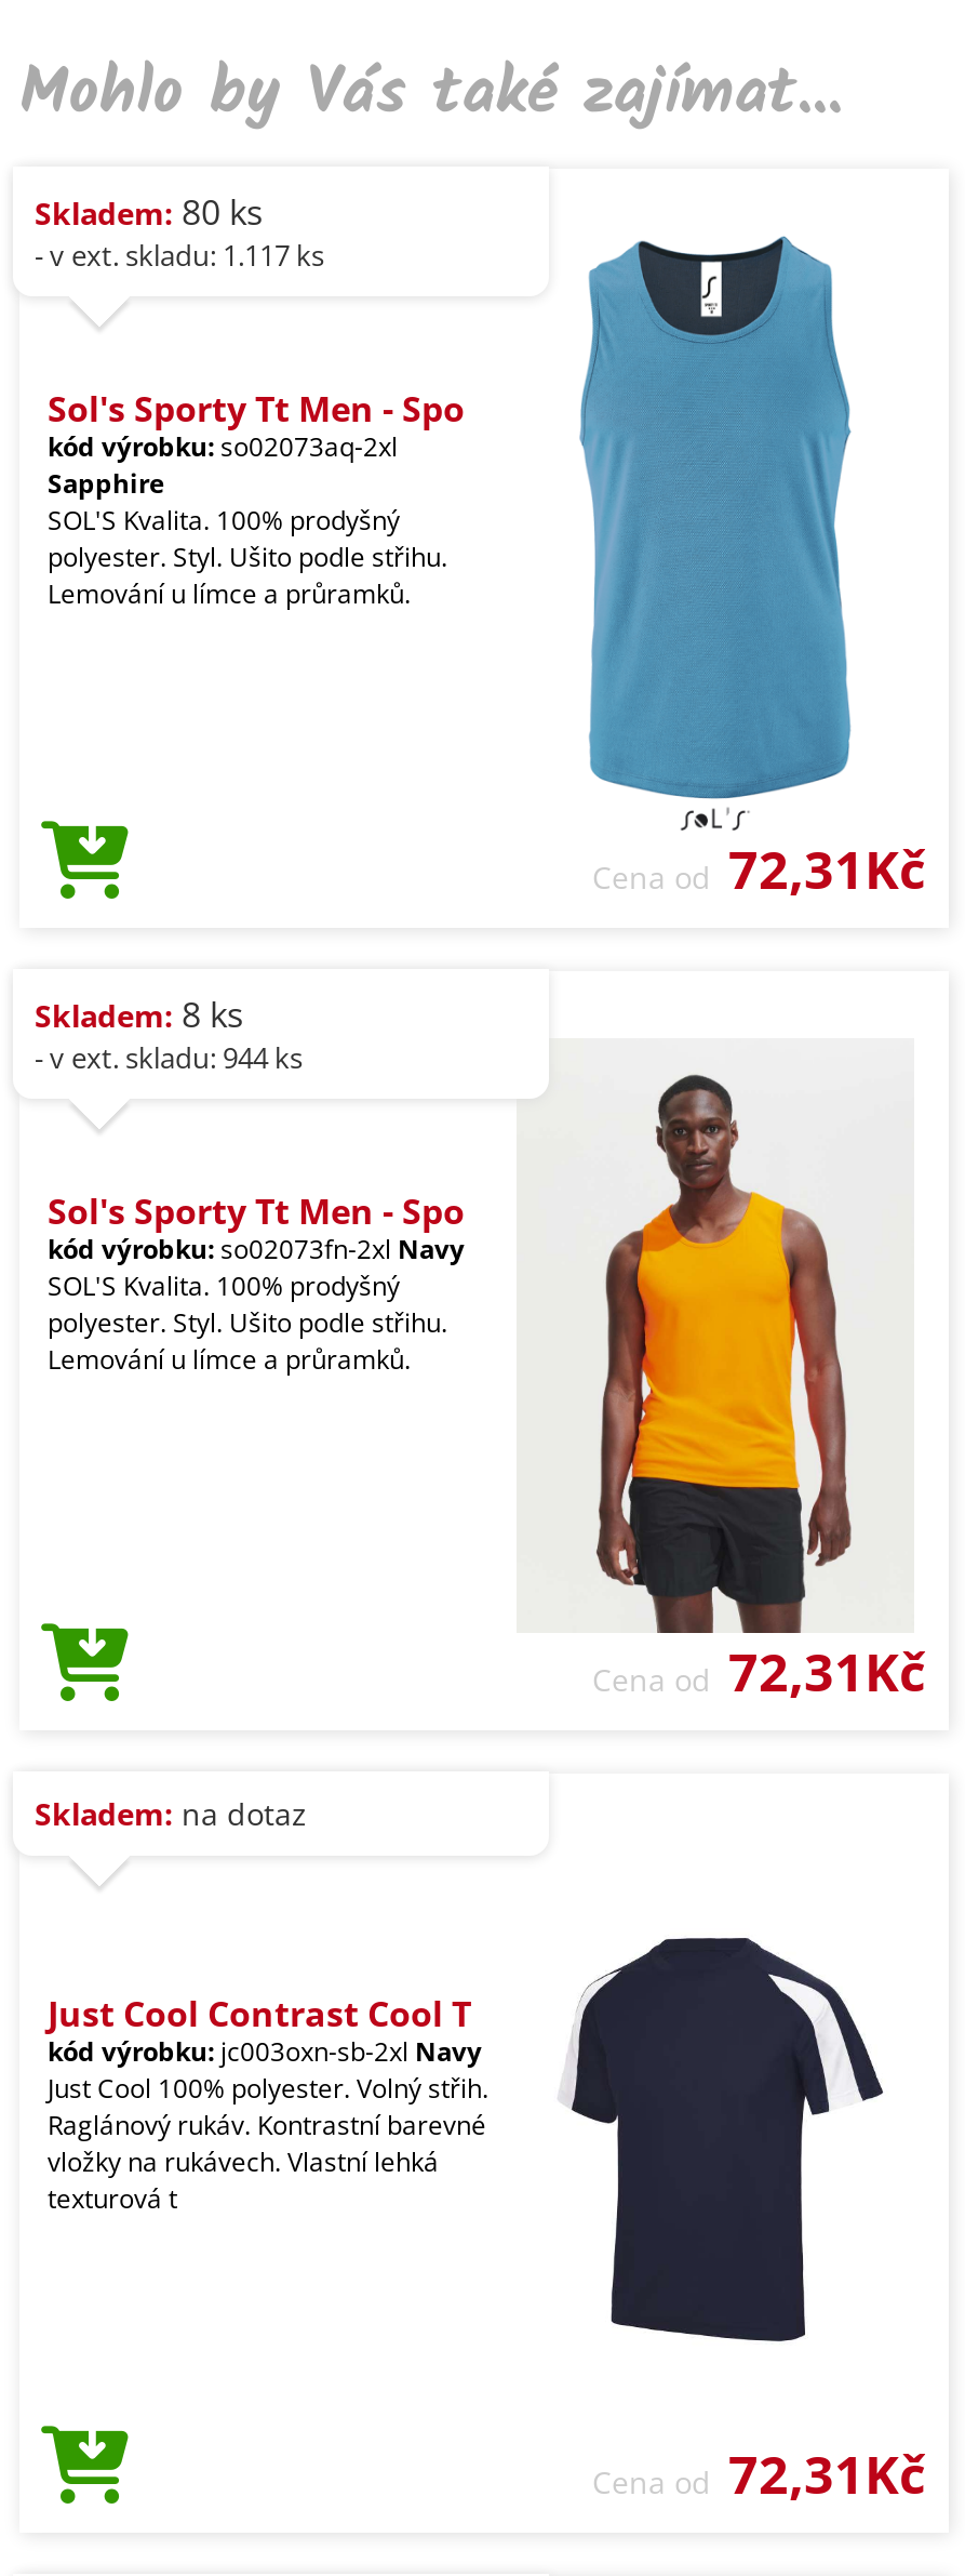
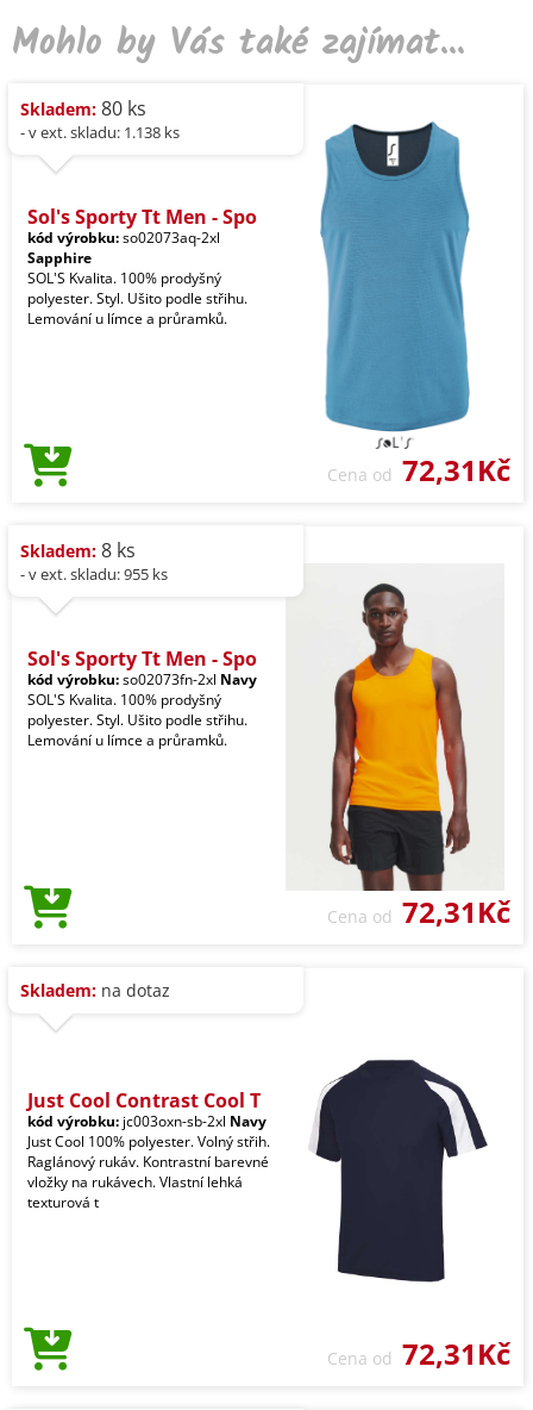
[35,236,324,275] - v ext. skladu: 1.117 ks -> [20,122,180,143] - v ext. skladu: 1.138 ks
[35,1038,303,1077] - v ext. skladu: 944 ks -> [20,563,168,585] - v ext. skladu: 955 ks

